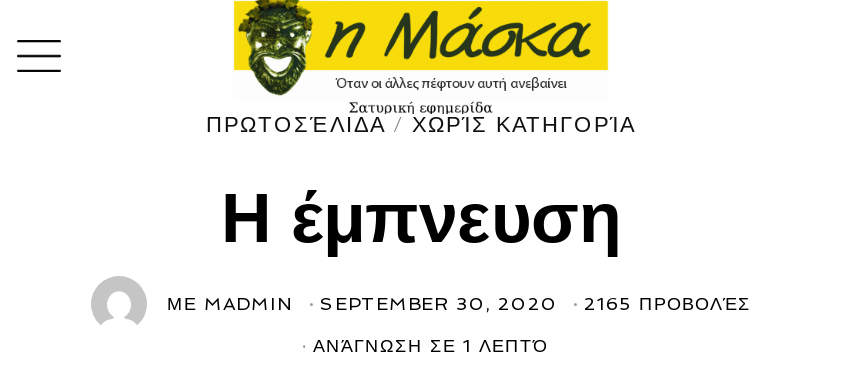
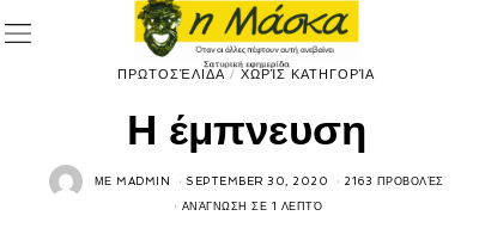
[167,294,751,314] ΜΕ MADMIN SEPTEMBER 30, 2020 2165 ΠΡΟΒΟΛΈΣ -> [95,175,444,187] ΜΕ MADMIN SEPTEMBER 30, 2020 2163 ΠΡΟΒΟΛΈΣ

